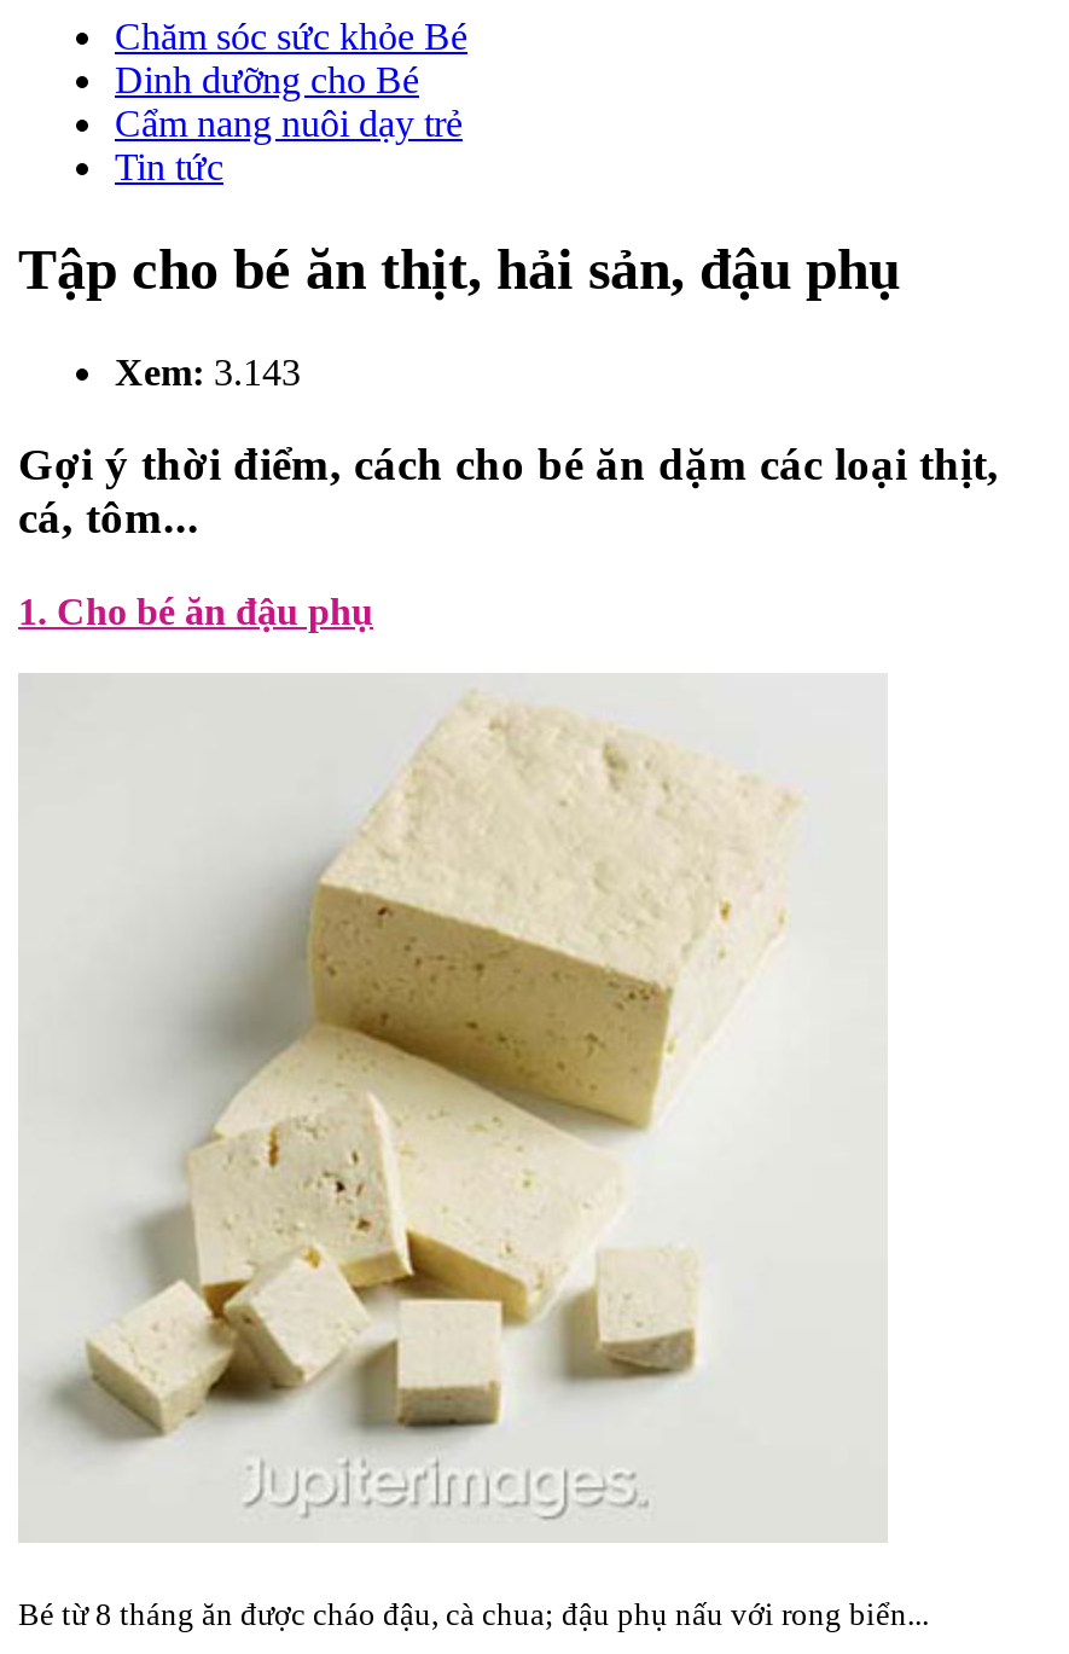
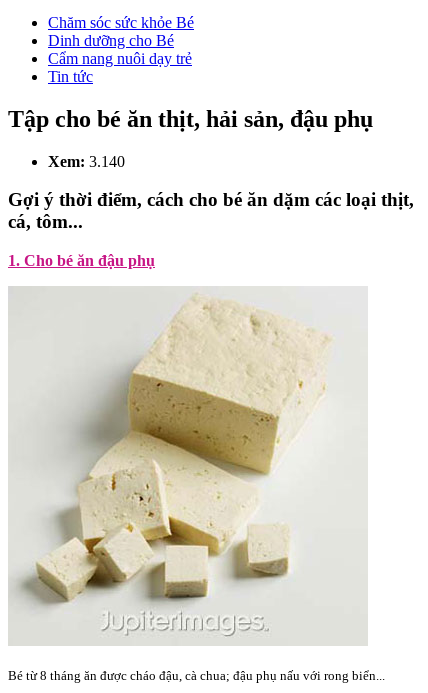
[115,351,301,392] Xem: 3.143 -> [48,153,125,170] Xem: 3.140

